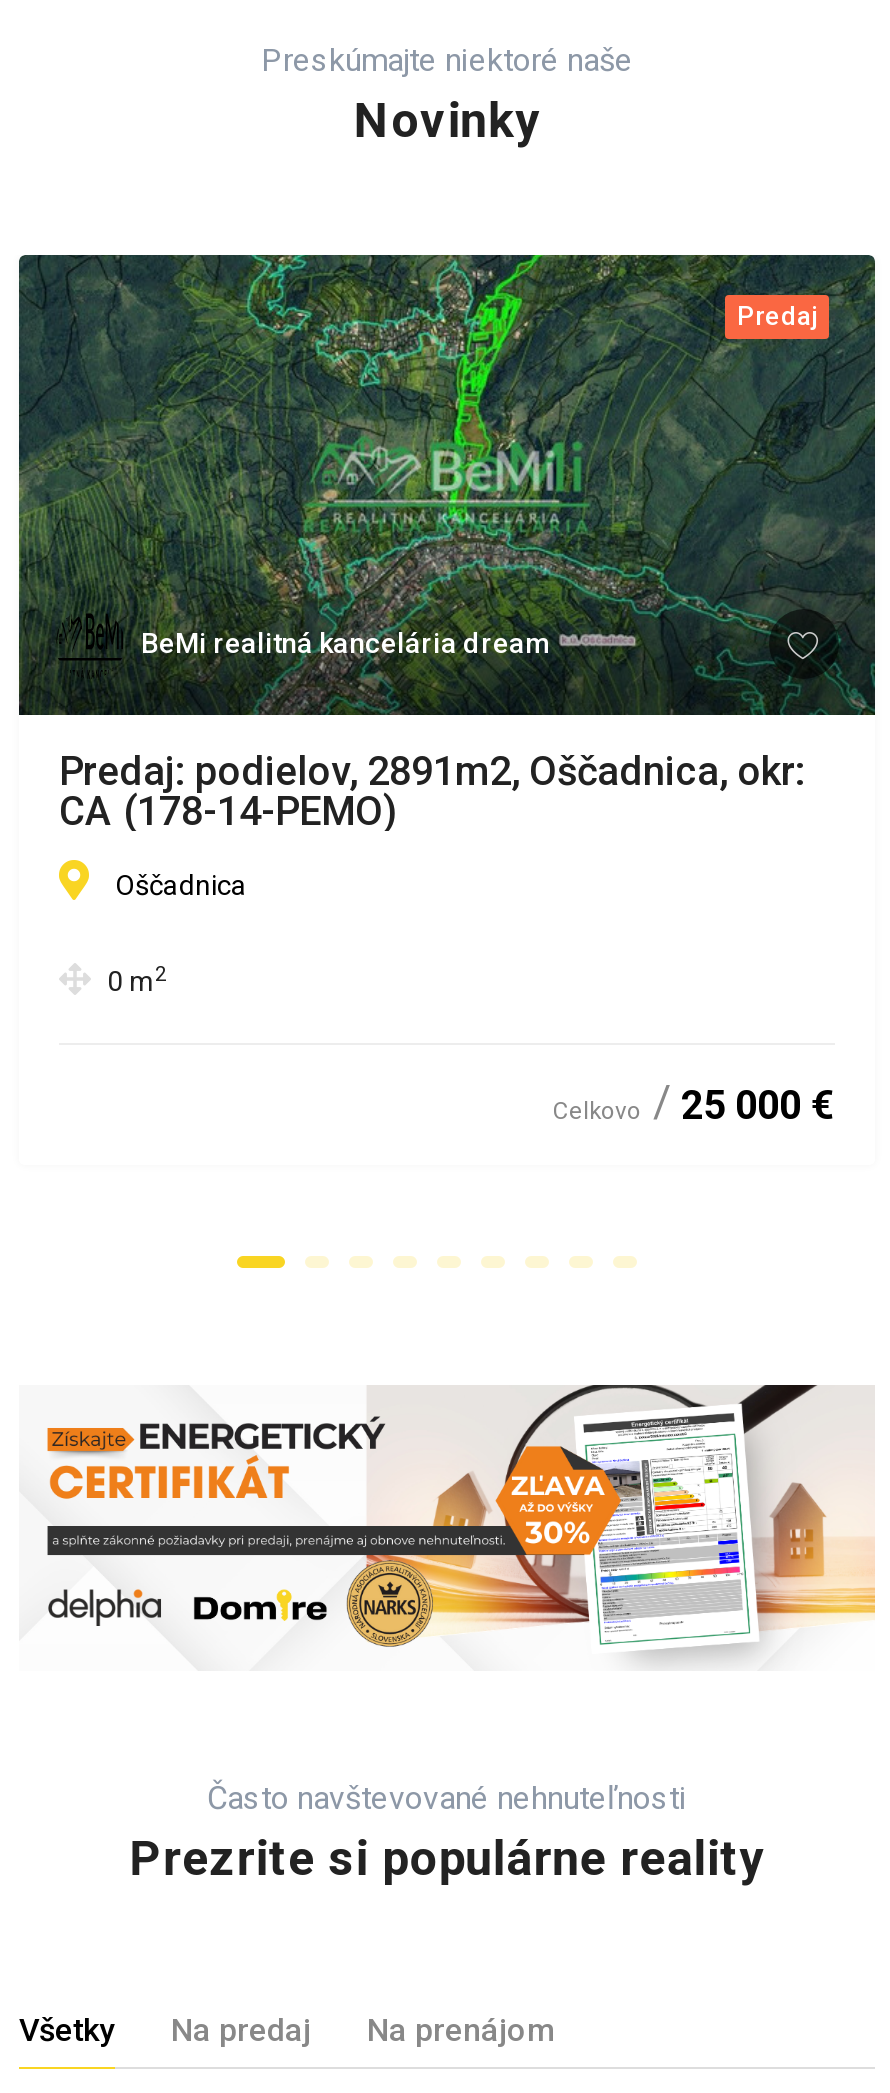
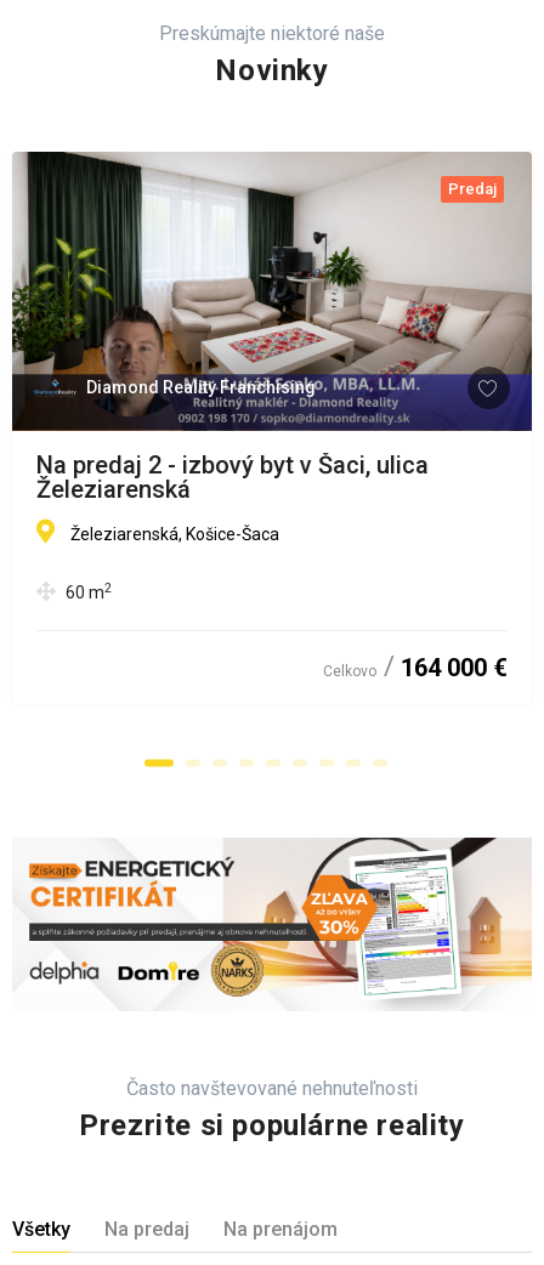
[17,253,877,715] [image] | BeMi realitná kancelária dream -> [12,152,533,431] [image] | Diamond Reality Franchising
[59,747,805,835] Predaj: podielov, 2891m2, Oščadnica, okr: | CA (178-14-PEMO) -> [36,450,429,504] Na predaj 2 - izbový byt v Šaci, ulica | Železiarenská
[115,869,247,901] Oščadnica -> [70,524,279,544] Železiarenská, Košice-Šaca
[107,961,167,997] 0 m2 -> [66,580,112,602] 60 m2
[553,1081,835,1129] Celkovo 25 000 € -> [323,653,508,682] Celkovo 164 000 €

